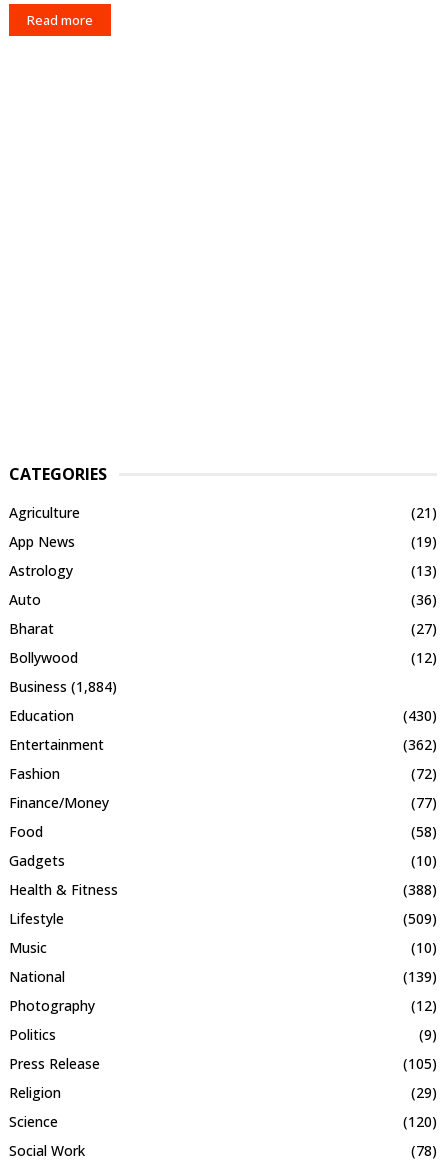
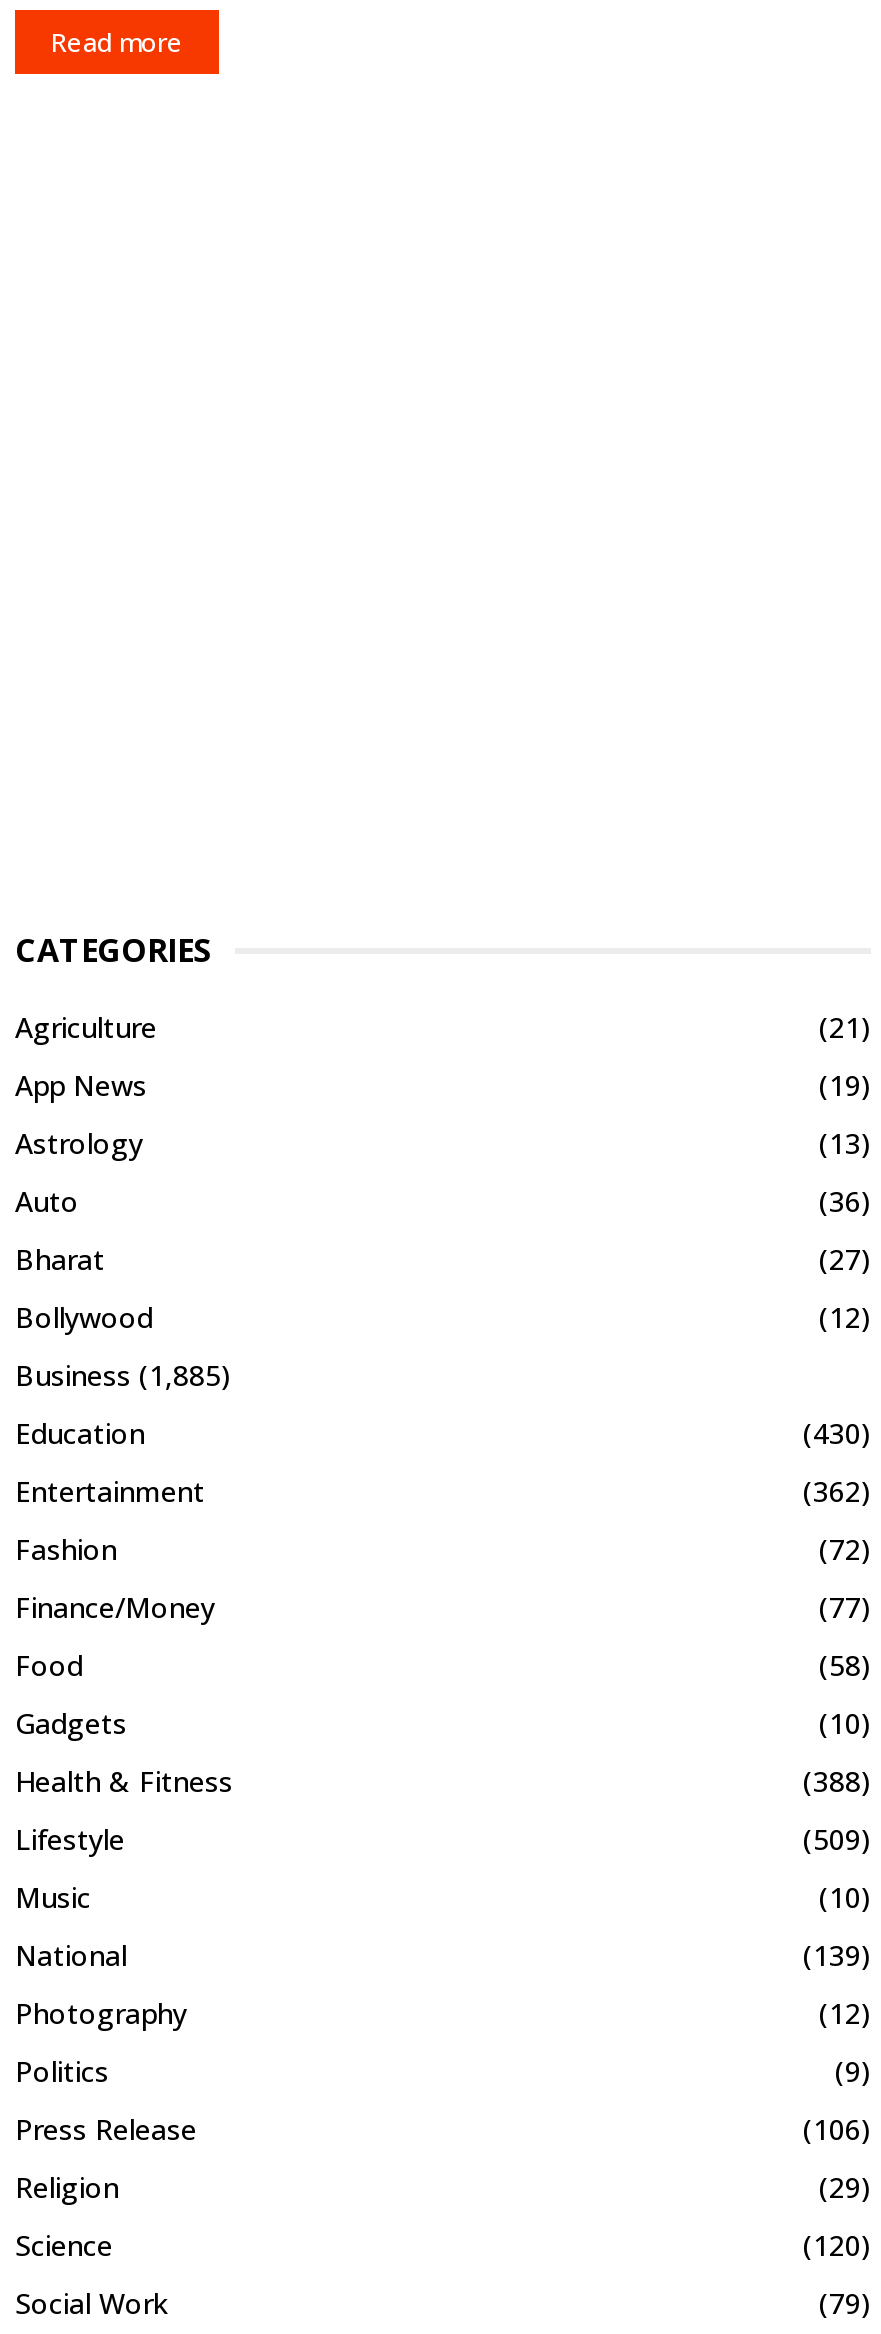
[9,677,117,696] Business (1,884) -> [15,1357,231,1395] Business (1,885)
[403,1054,437,1073] (105) -> [803,2111,871,2149] (106)
[411,1141,437,1160] (78) -> [819,2285,871,2323] (79)

